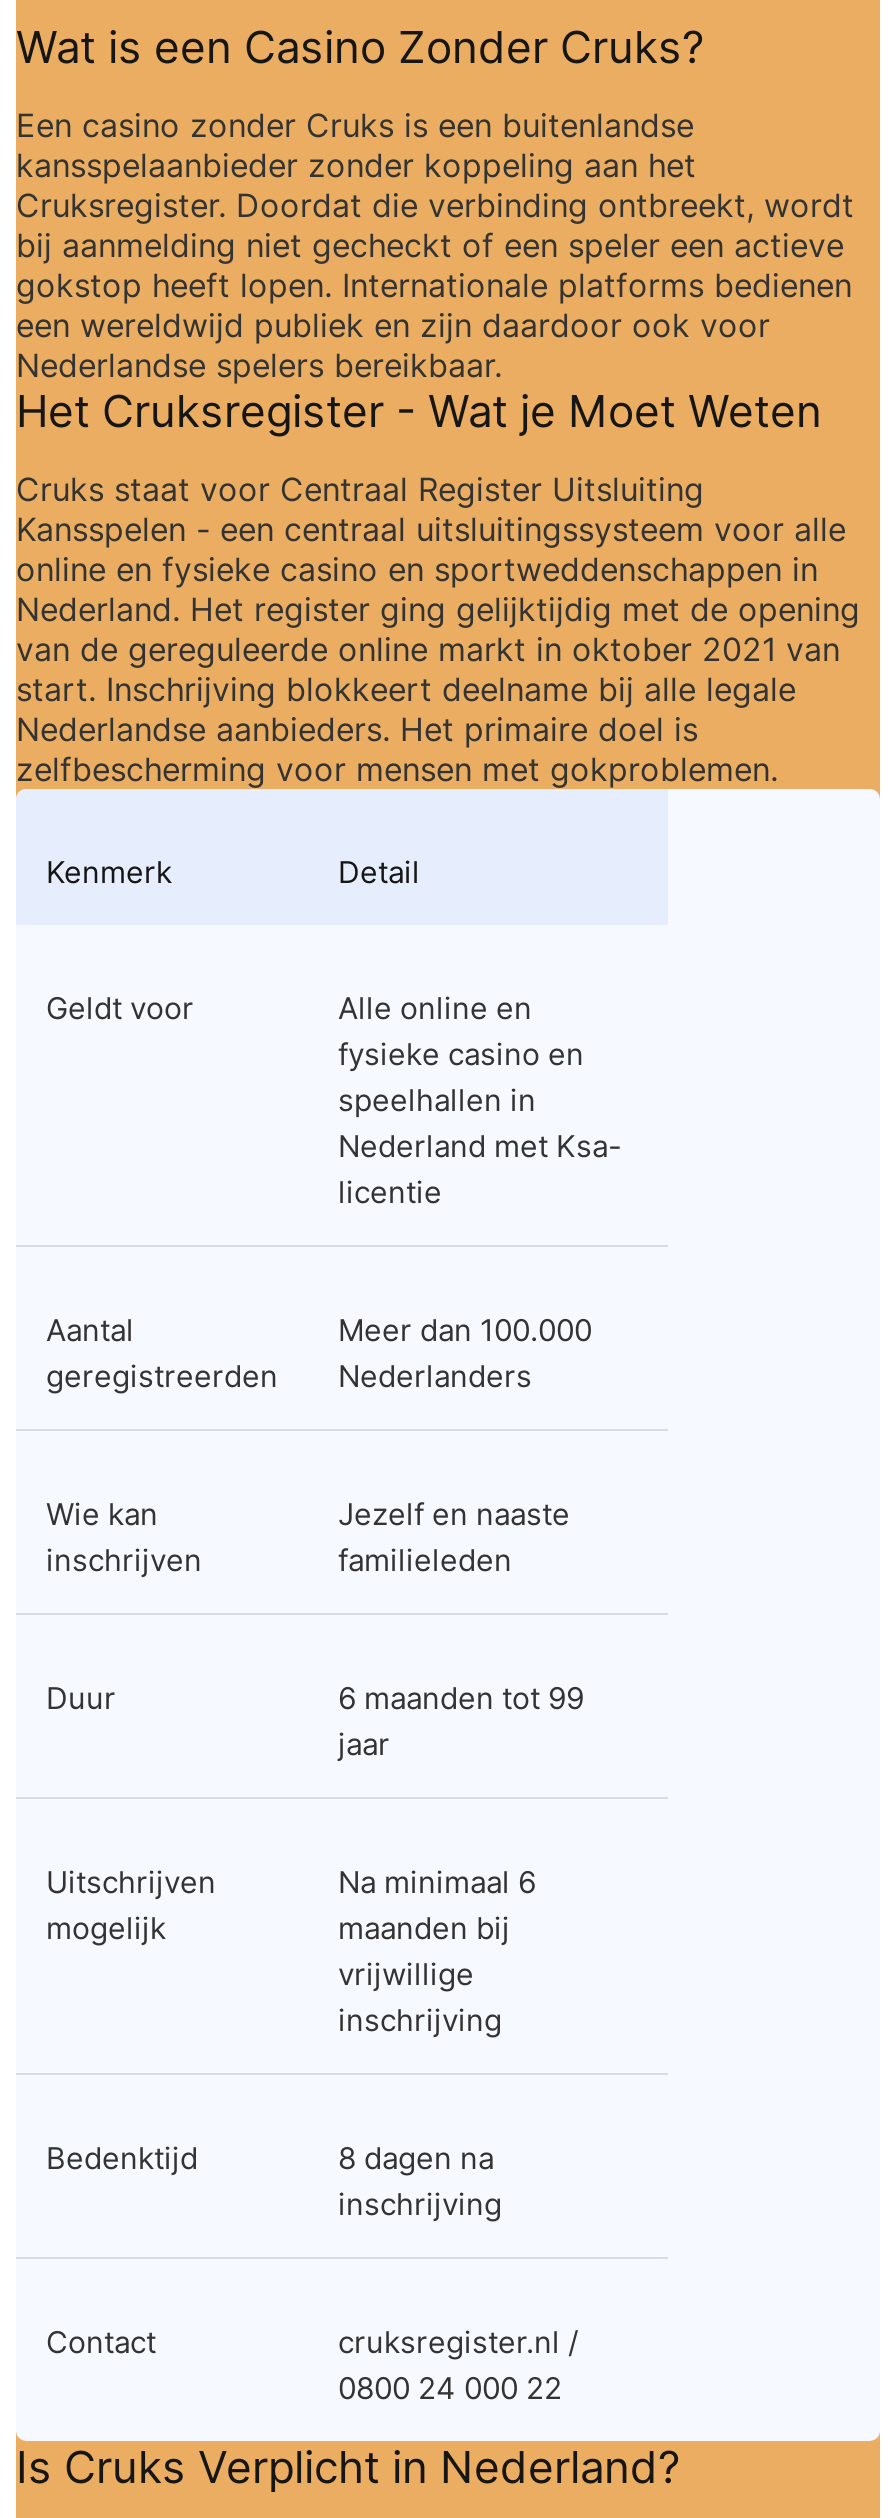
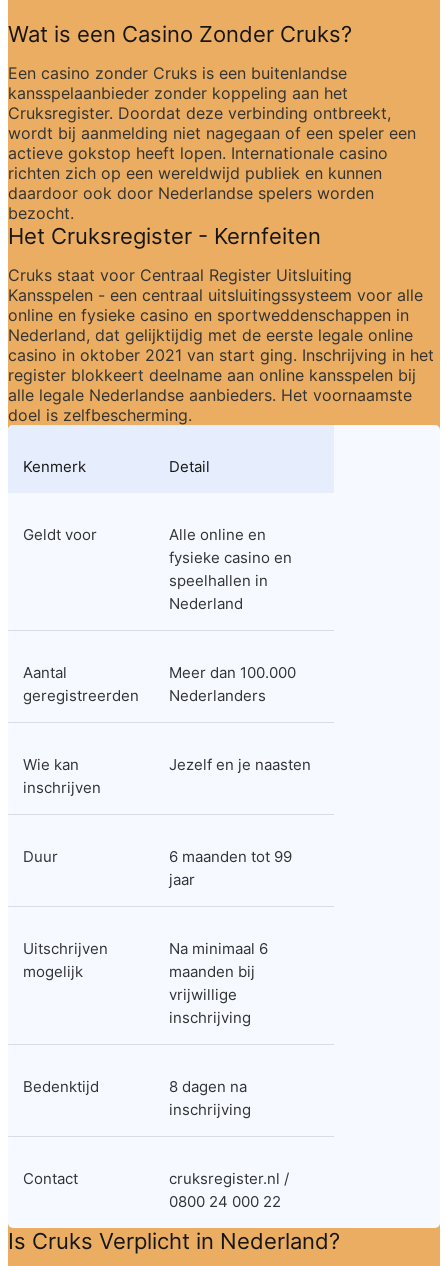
[16,185,854,437] Cruksregister. Doordat die verbinding ontbreekt, wordt | bij aanmelding niet gecheckt of een speler een actieve | gokstop heeft lopen. Internationale platforms bedienen | een wereldwijd publiek en zijn daardoor ook voor | Nederlandse spelers bereikbaar. | Het Cruksregister - Wat je Moet Weten -> [8,103,416,249] Cruksregister. Doordat deze verbinding ontbreekt, | wordt bij aanmelding niet nagegaan of een speler een | actieve gokstop heeft lopen. Internationale casino | richten zich op een wereldwijd publiek en kunnen | daardoor ook door Nederlandse spelers worden | bezocht. | Het Cruksregister - Kernfeiten
moved [16,469,846,589] -> [8,265,423,325]: Cruks staat voor Centraal Register Uitsluiting | Kansspelen - een centraal uitsluitingssysteem voor alle | online en fysieke casino en sportweddenschappen in
[16,589,860,789] Nederland. Het register ging gelijktijdig met de opening | van de gereguleerde online markt in oktober 2021 van | start. Inschrijving blokkeert deelname bij alle legale | Nederlandse aanbieders. Het primaire doel is | zelfbescherming voor mensen met gokproblemen. -> [8,325,434,425] Nederland, dat gelijktijdig met de eerste legale online | casino in oktober 2021 van start ging. Inschrijving in het | register blokkeert deelname aan online kansspelen bij | alle legale Nederlandse aanbieders. Het voornaamste | doel is zelfbescherming.
moved [46,853,584,1119] -> [23,457,292,590]: Kenmerk | Detail | Geldt voor | Alle online en | fysieke casino en | speelhallen in
[338,1127,622,1211] Nederland met Ksa- | licentie -> [169,594,243,613] Nederland
[338,1495,570,1579] Jezelf en naaste | familieleden -> [169,755,311,774] Jezelf en je naasten

